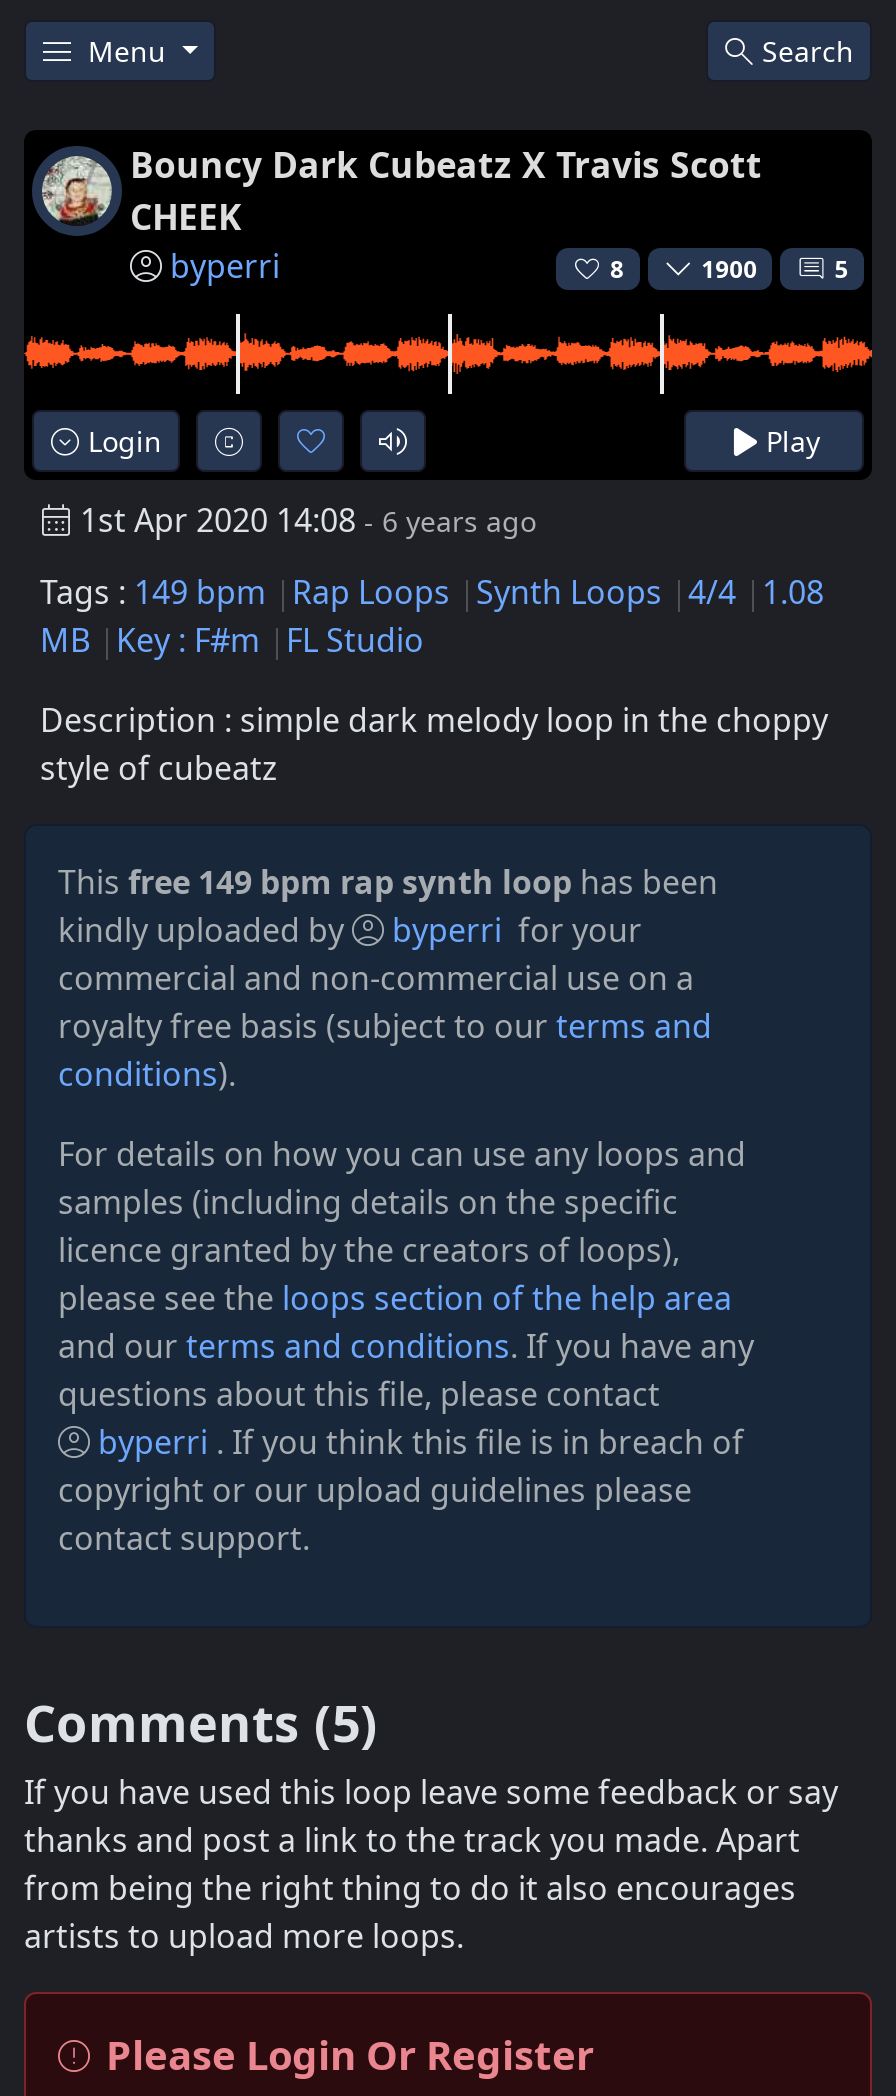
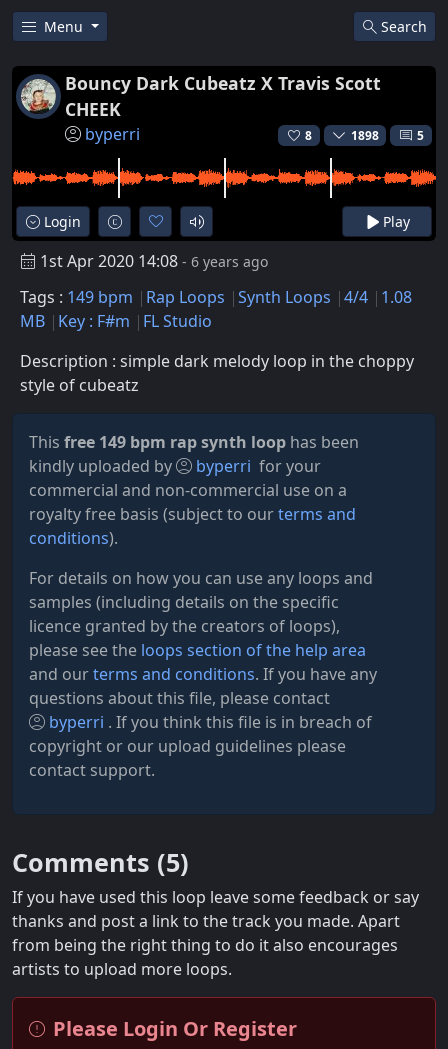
[701,252,757,286] 1900 -> [351,127,379,144] 1898

